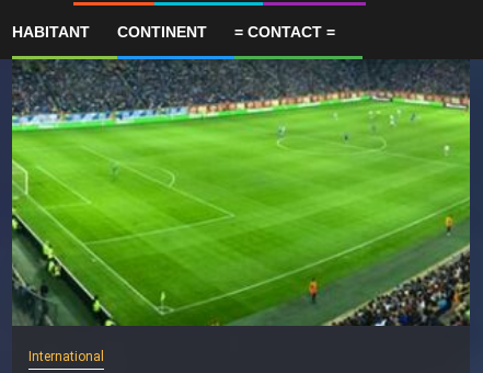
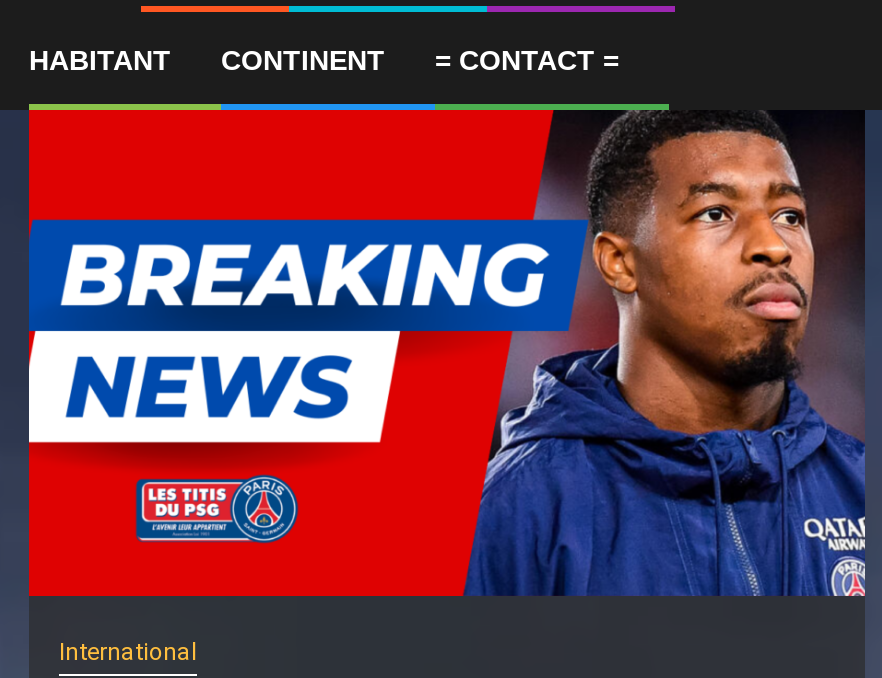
[11,58,471,327] [image] -> [27,108,869,598] [image]

